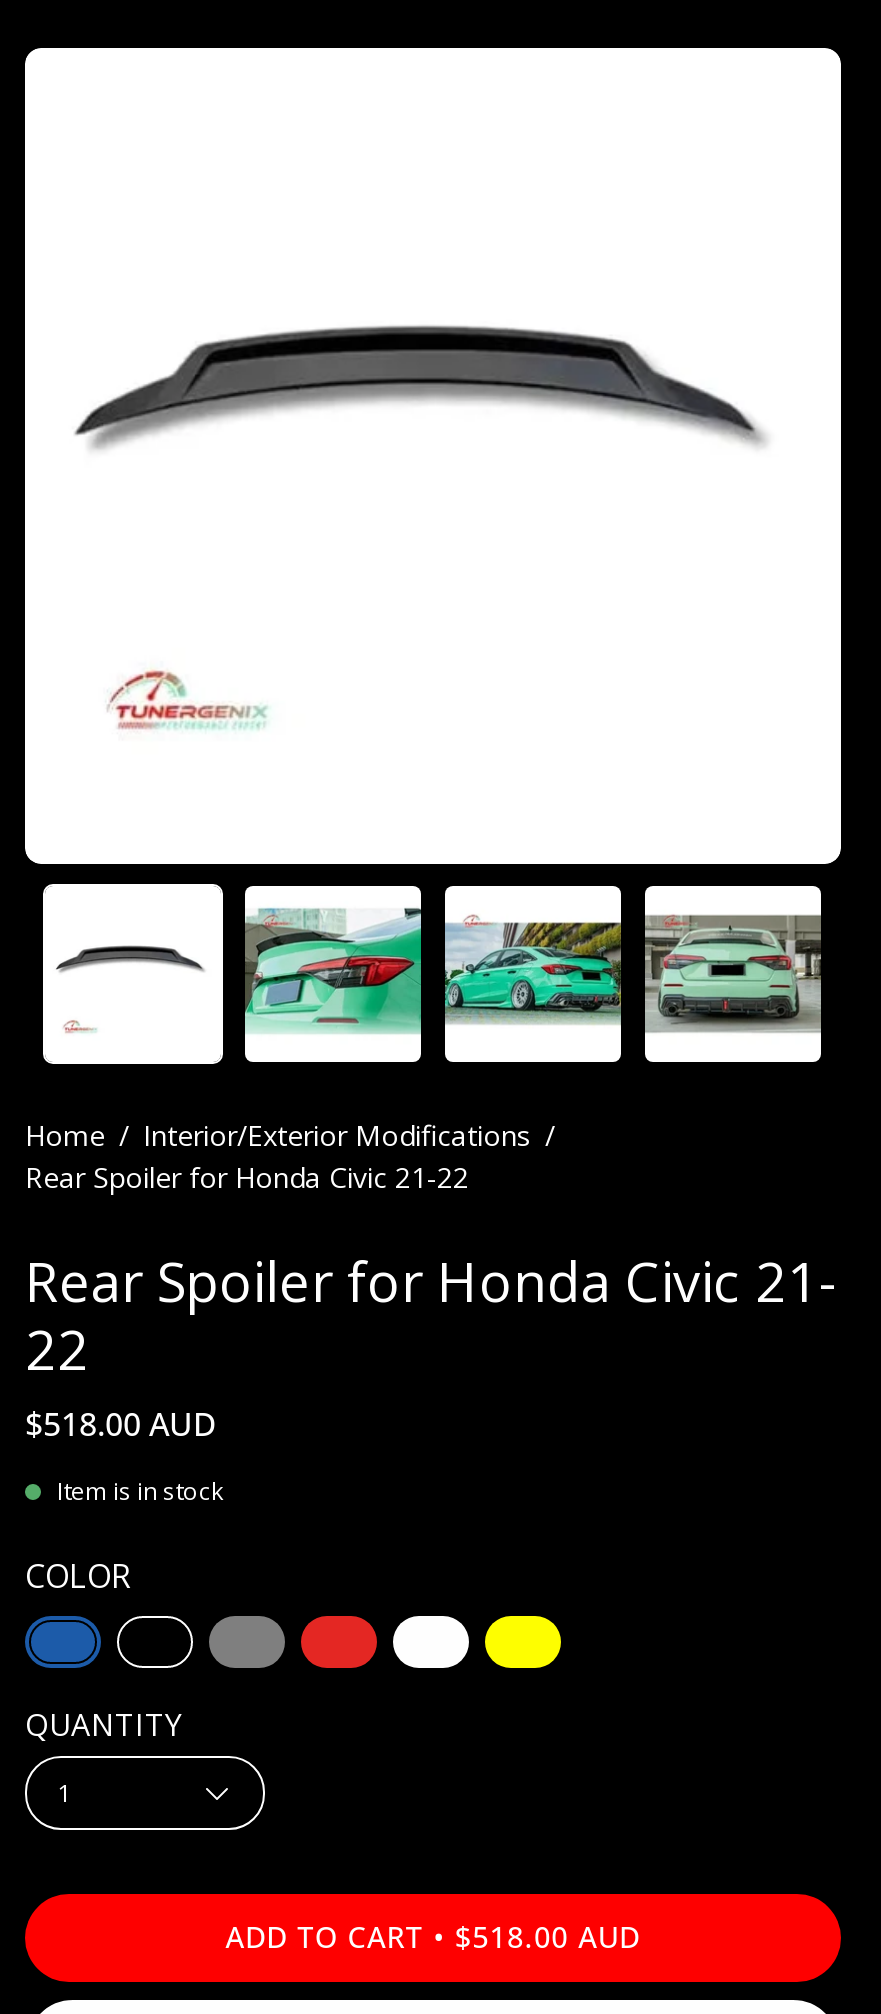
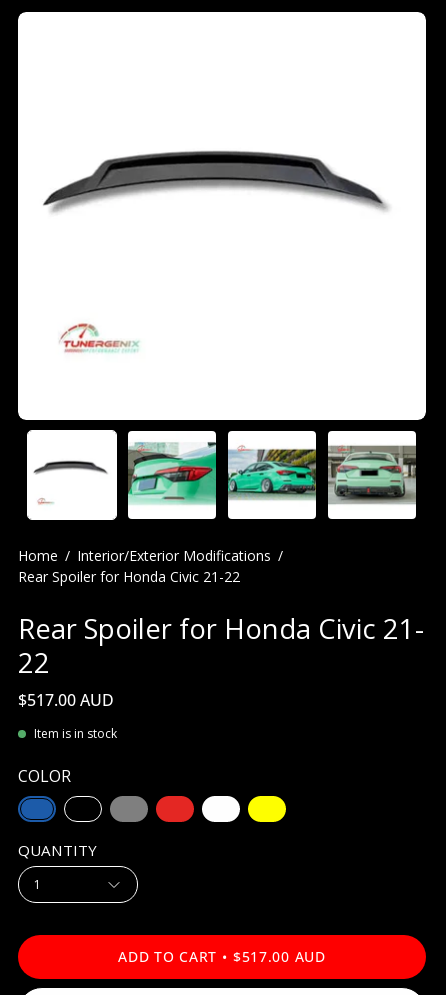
[25,1402,217,1446] $518.00 AUD -> [18,689,114,711] $517.00 AUD
[225,1918,641,1956] ADD TO CART $518.00 AUD -> [118,947,326,966] ADD TO CART $517.00 AUD

